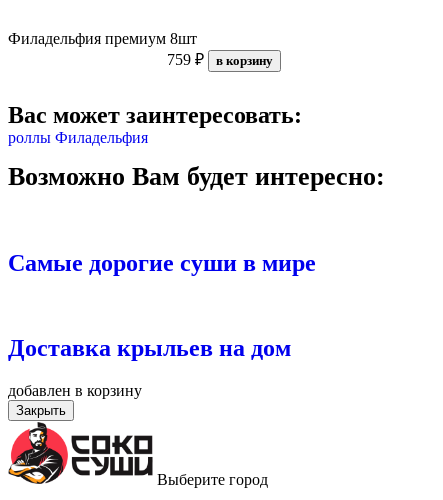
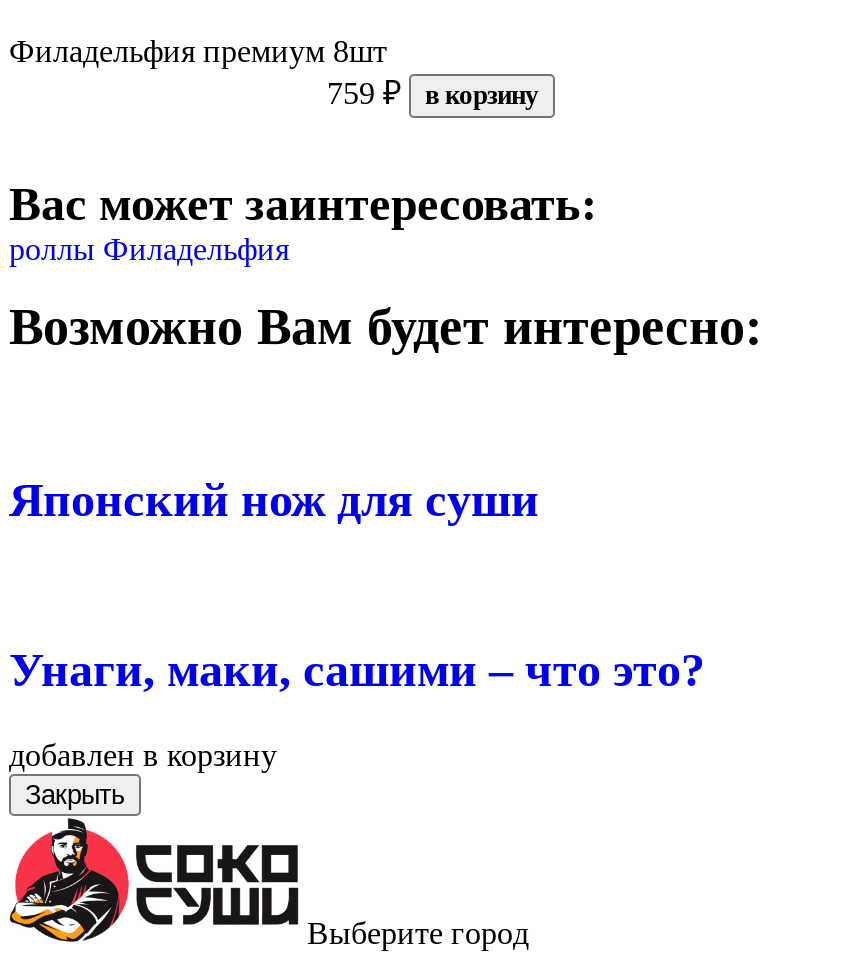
[8,250,316,276] Самые дорогие суши в мире -> [9,474,539,526] Японский нож для суши
[8,335,291,361] Доставка крыльев на дом -> [9,644,705,696] Унаги, маки, сашими – что это?

